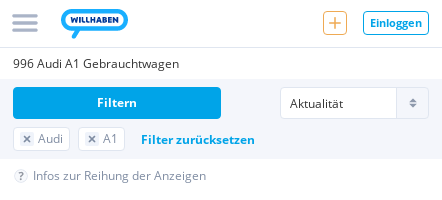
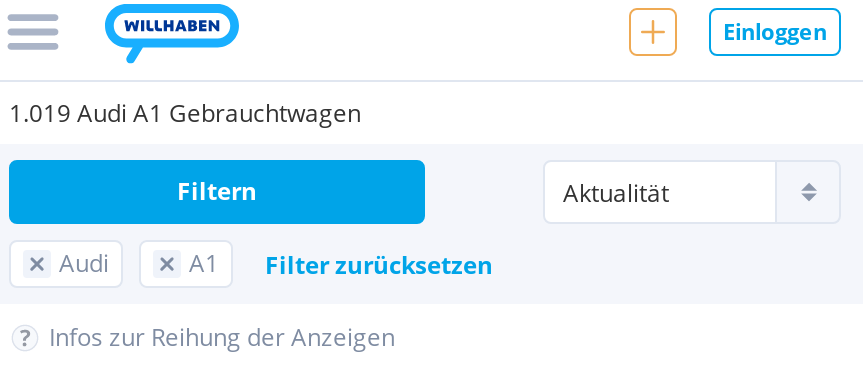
[13,55,179,72] 996 Audi A1 Gebrauchtwagen -> [9,96,361,130] 1.019 Audi A1 Gebrauchtwagen

